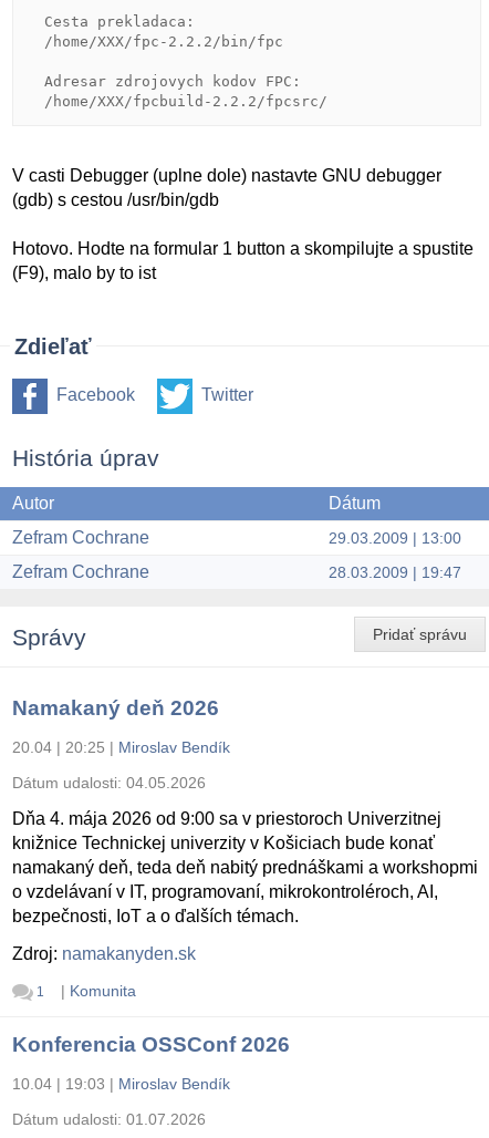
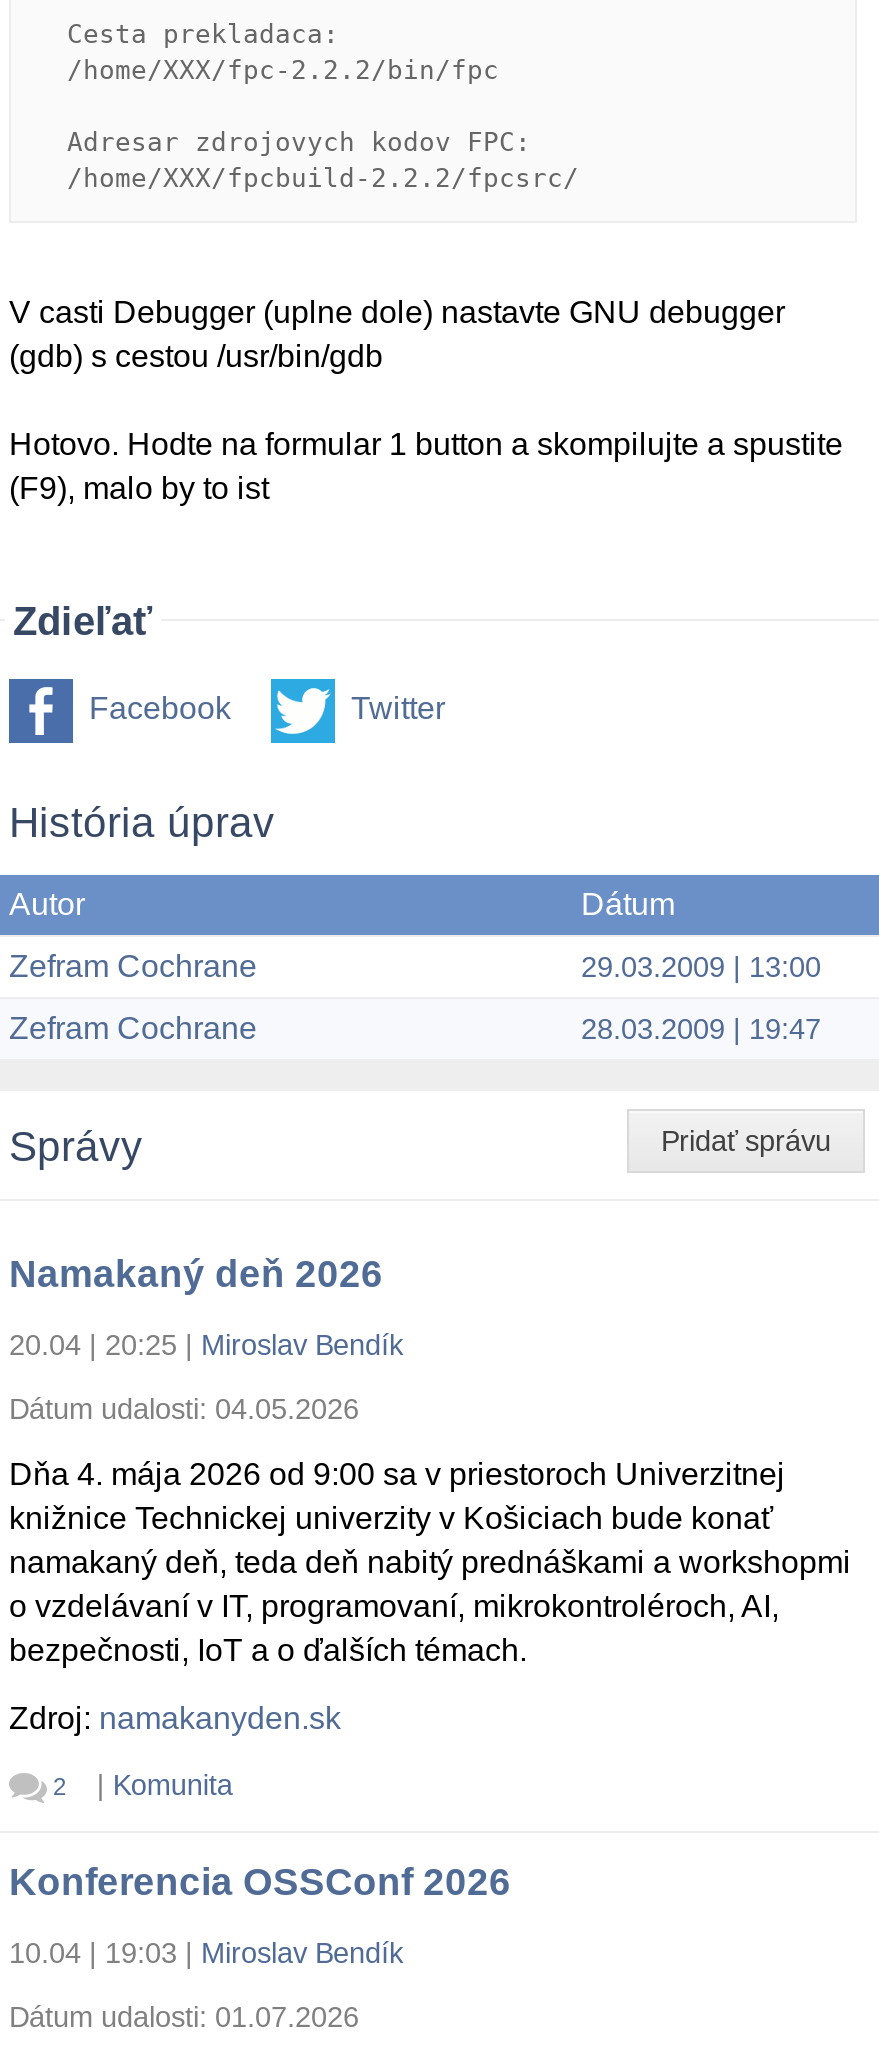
[37,984,44,999] 1 -> [53,1773,67,1801] 2

